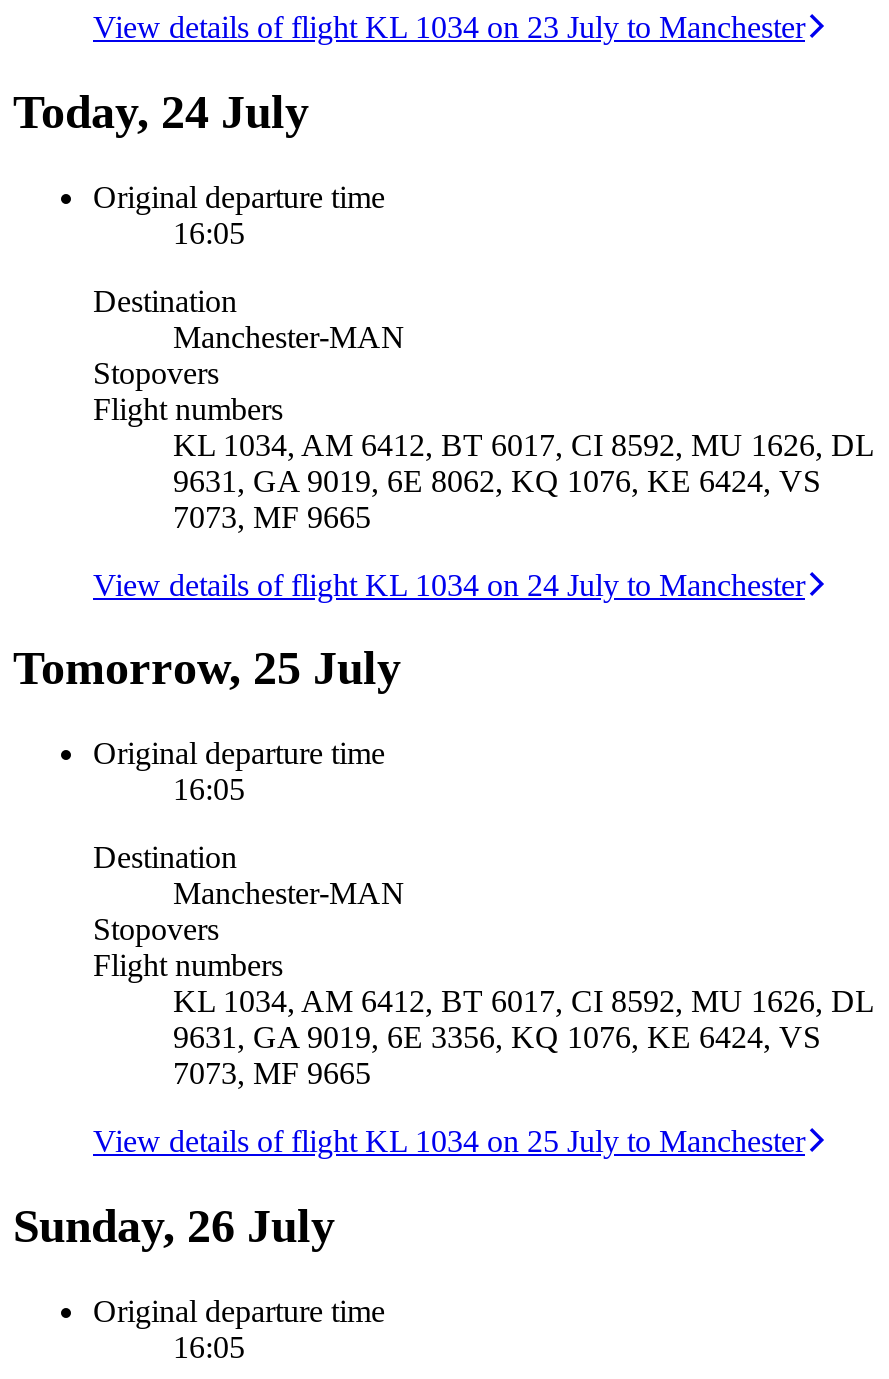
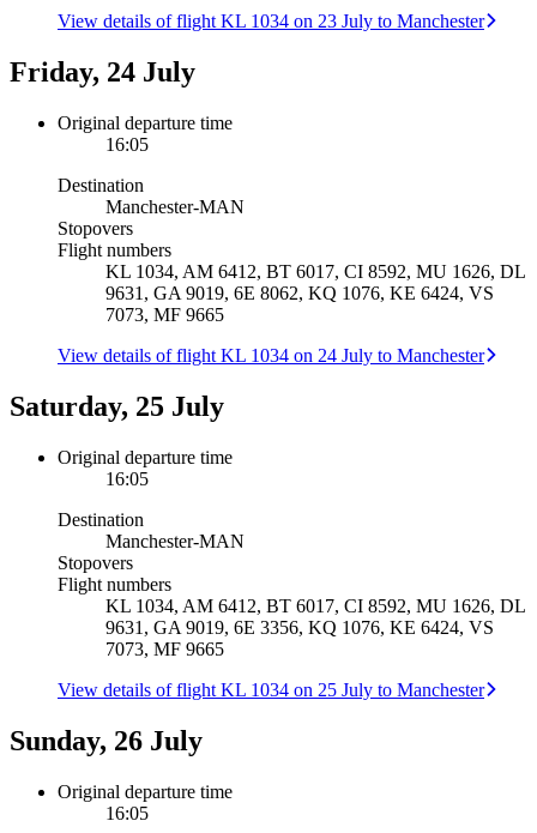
[13,85,309,137] Today, 24 July -> [10,56,195,88] Friday, 24 July
[13,643,401,695] Tomorrow, 25 July -> [10,391,224,422] Saturday, 25 July

